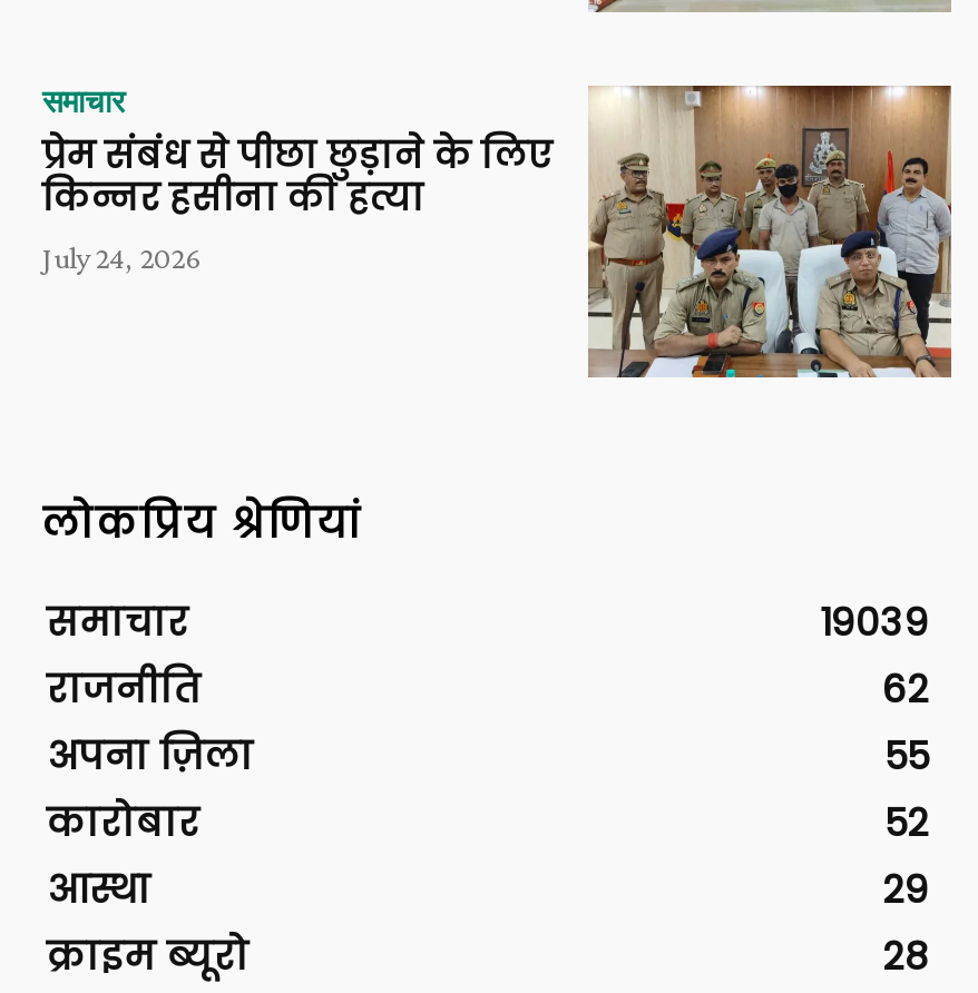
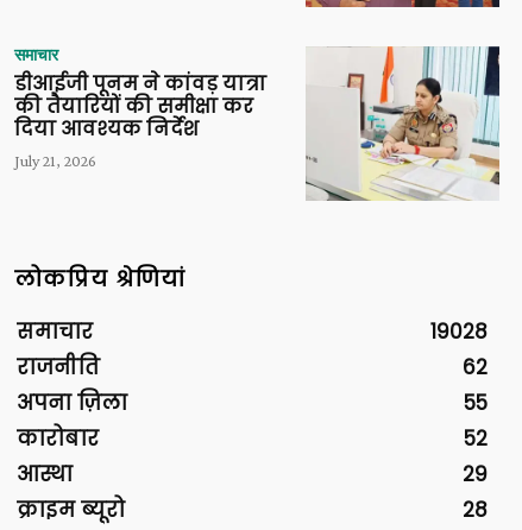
[42,82,953,381] [image] | प्रेम संबंध से पीछा छुड़ाने के लिए | किन्नर हसीना की हत्या | July 24, 2026 -> [14,45,501,202] [image] | डीआईजी पूनम ने कांवड़ यात्रा | की तैयारियों की समीक्षा कर | दिया आवश्यक निर्देश | July 21, 2026
[820,595,929,649] 19039 -> [430,318,488,346] 19028

